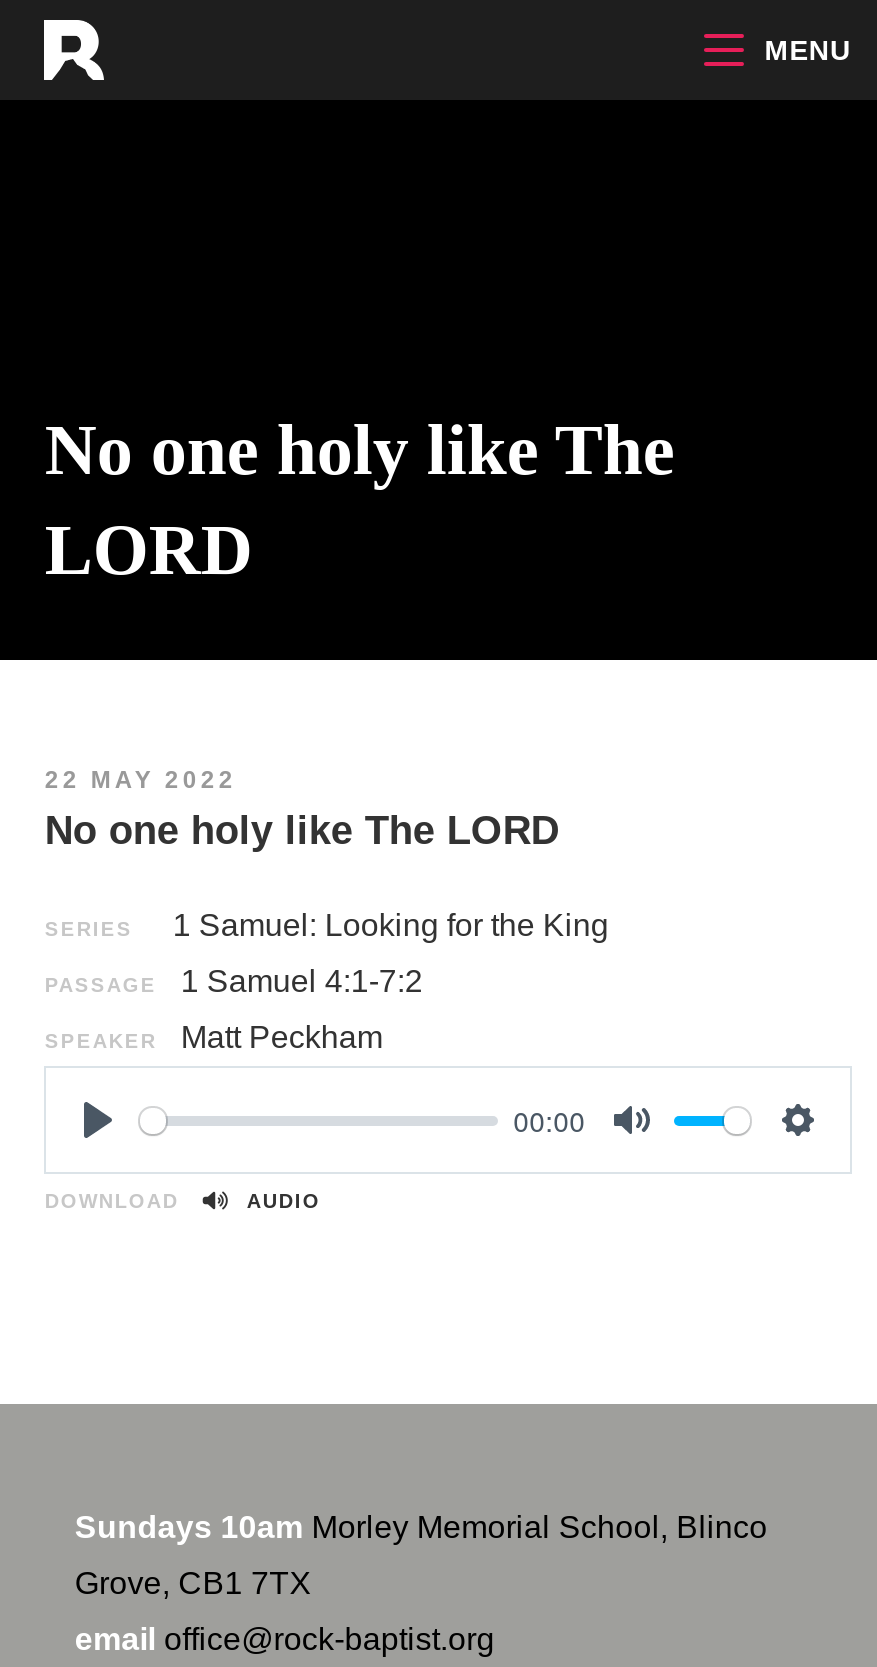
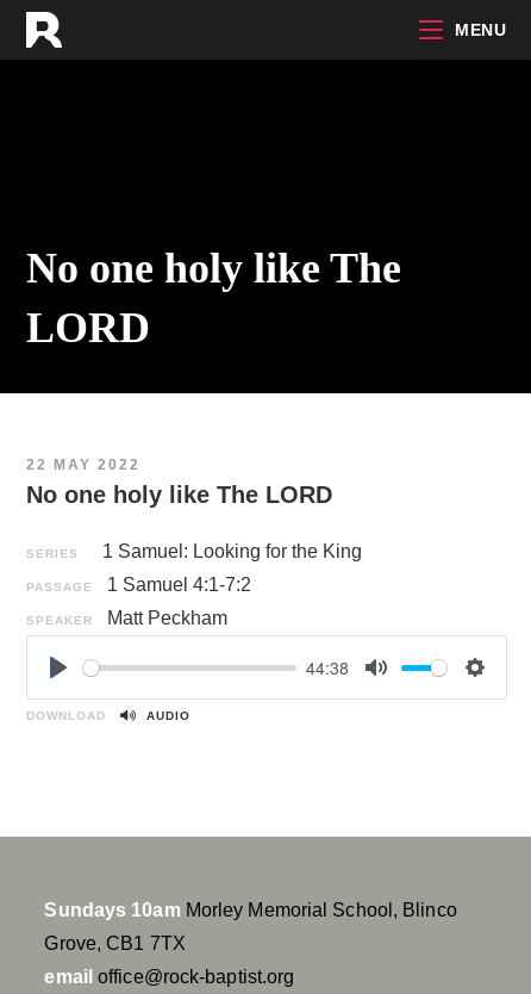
[513,1099,585,1139] 00:00 -> [306,655,348,679] 44:38

